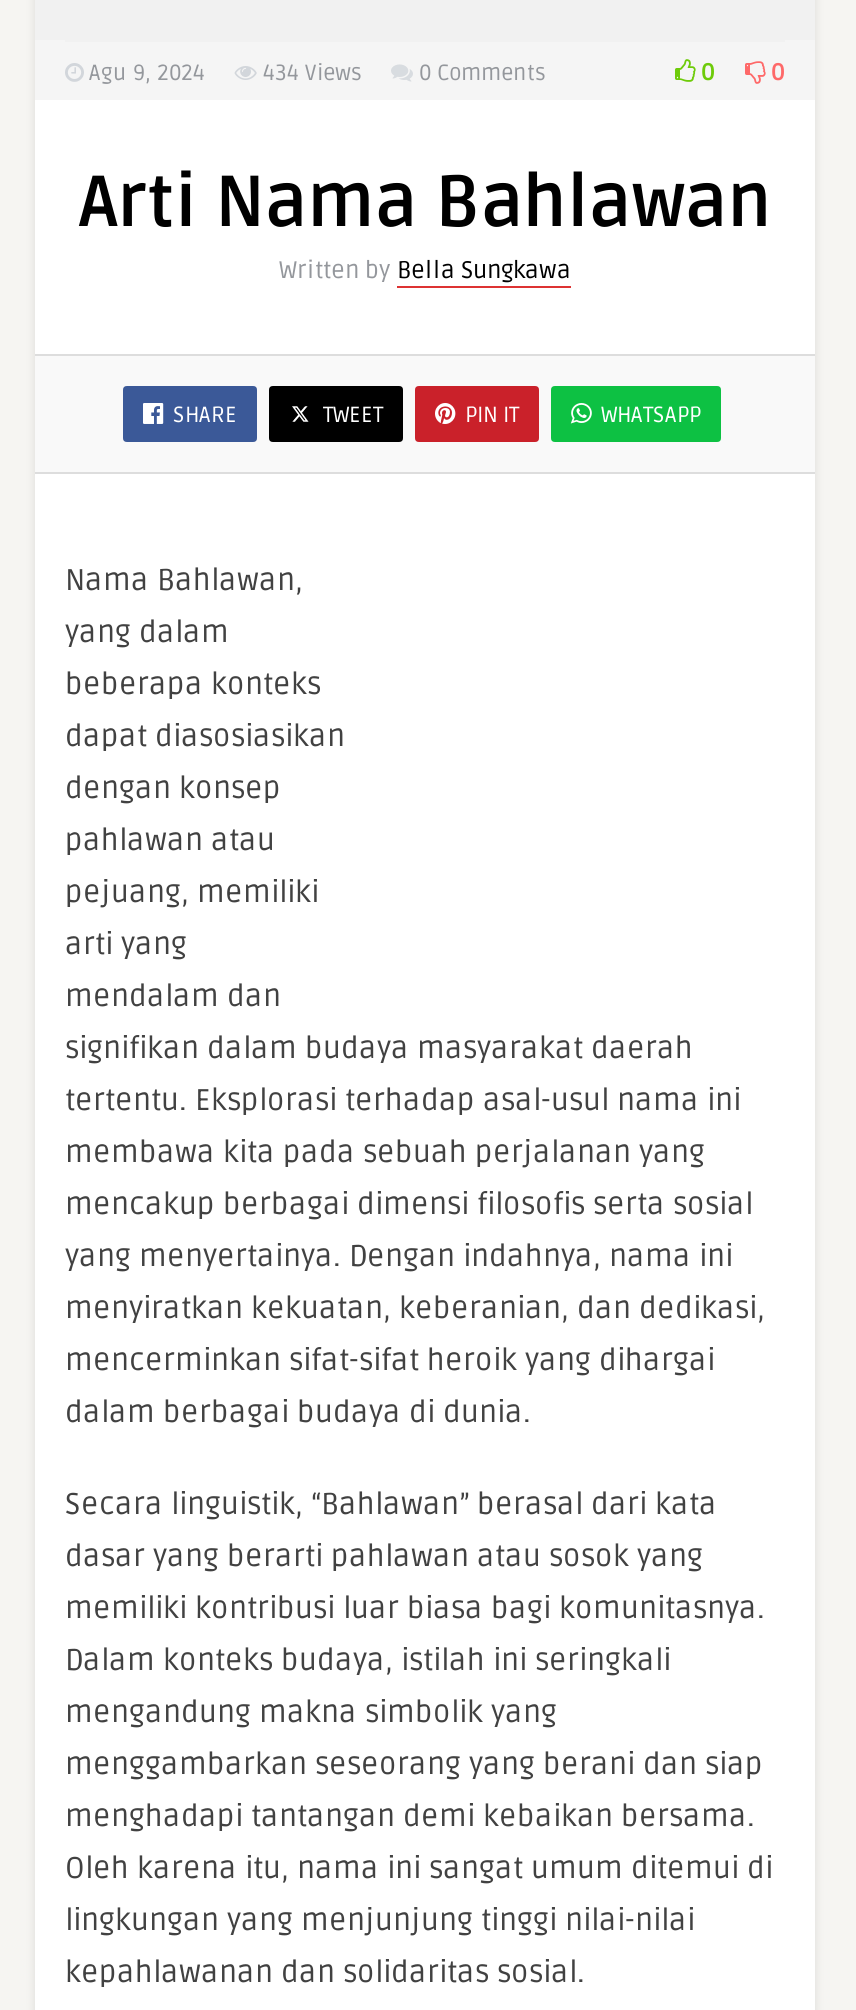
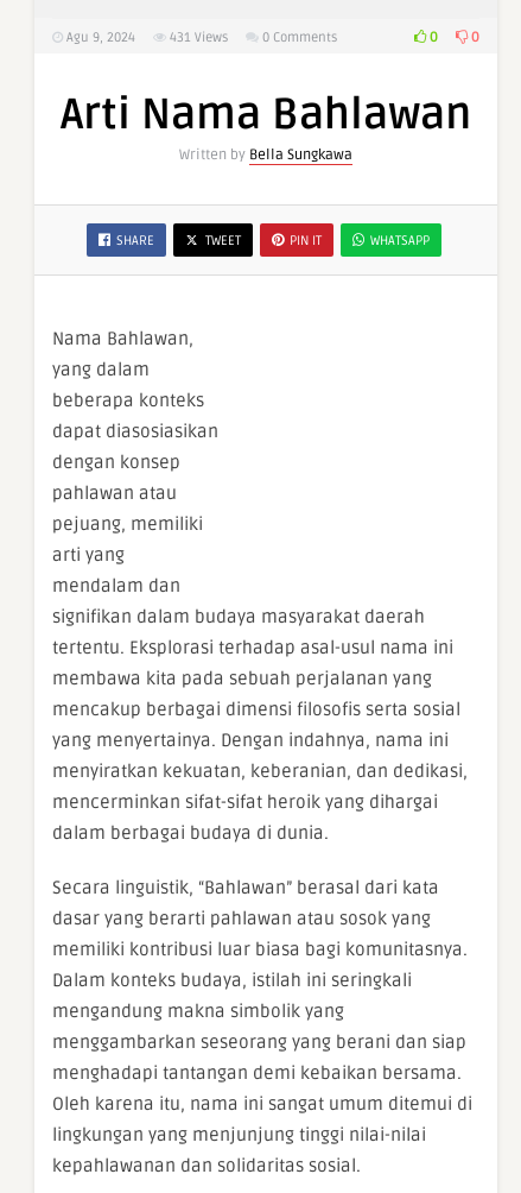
[83,60,361,86] Agu 9, 2024 434 Views -> [63,30,228,45] Agu 9, 2024 431 Views

